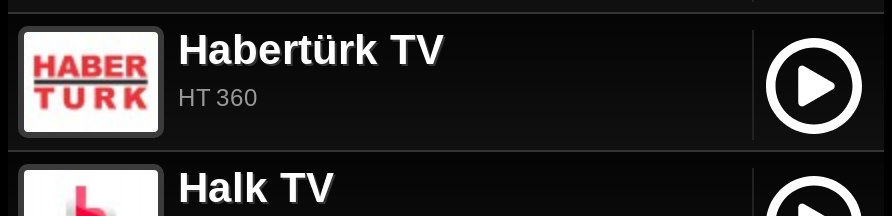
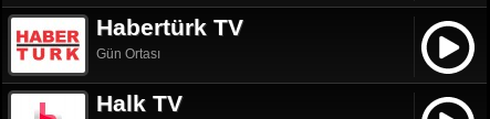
[178,84,258,112] HT 360 -> [96,46,160,62] Gün Ortası

